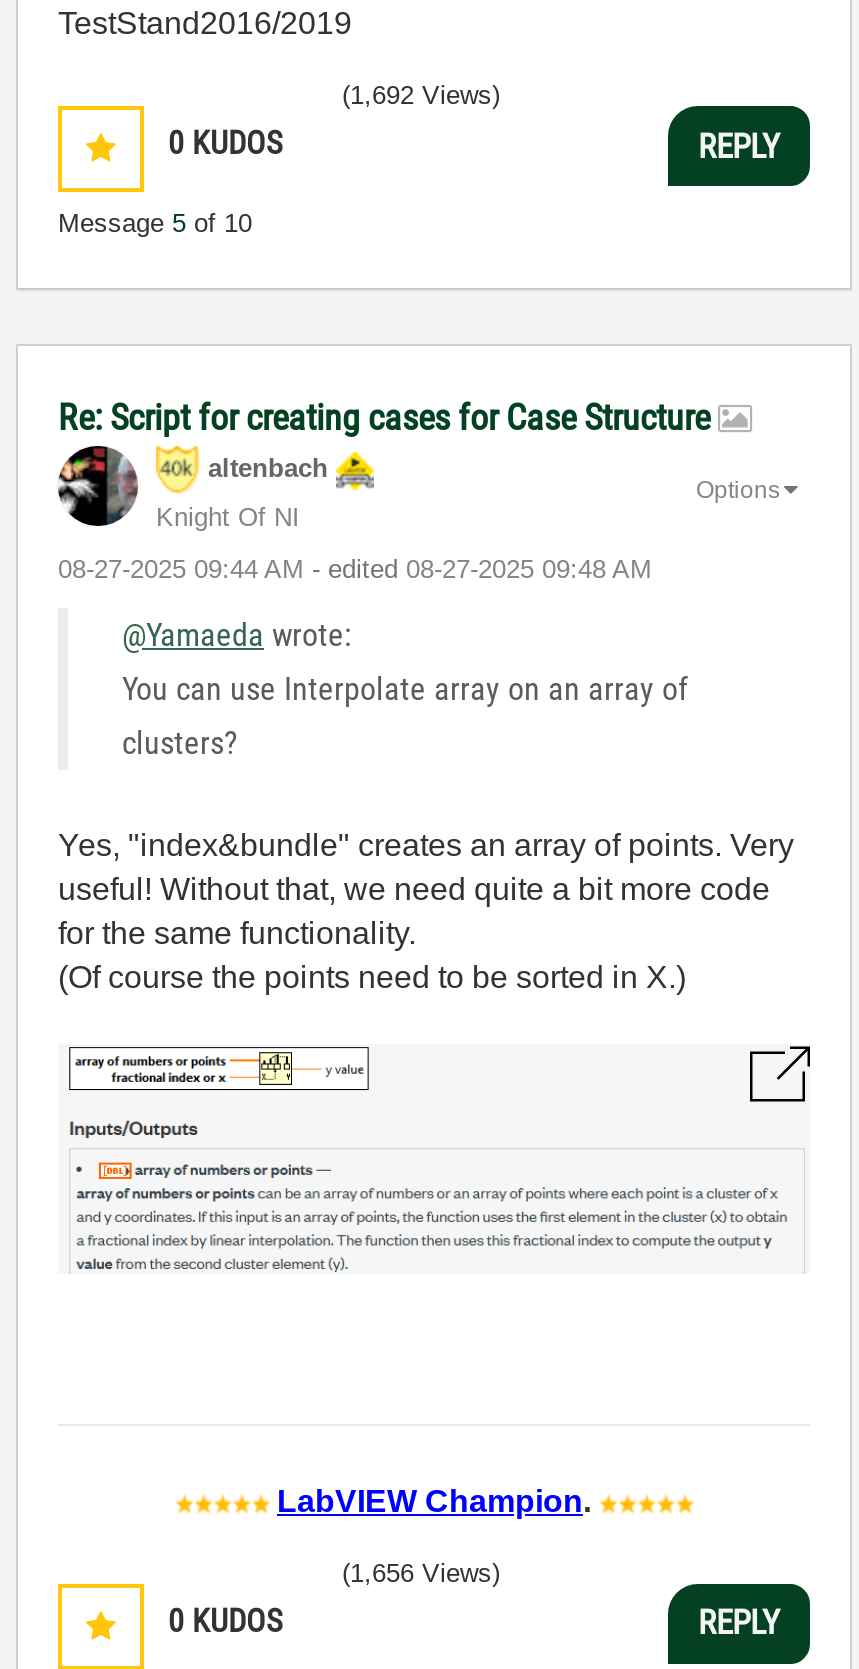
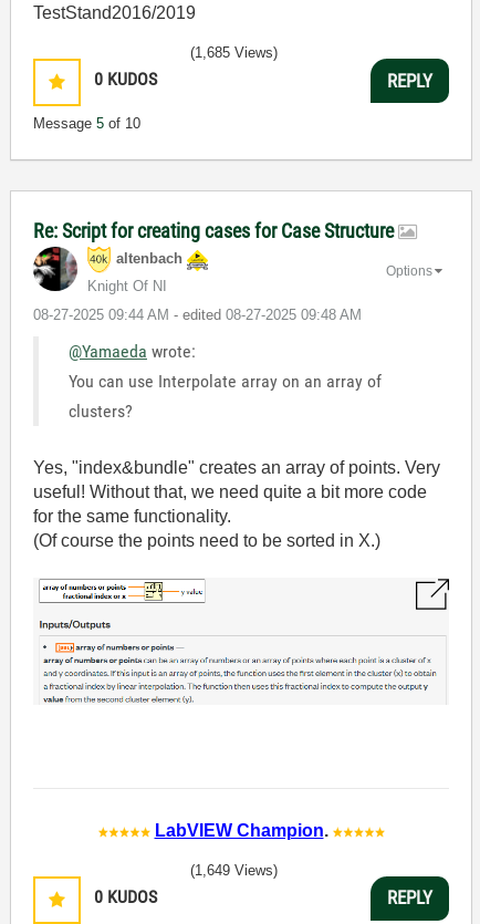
[342,80,500,110] (1,692 Views) -> [190,44,278,61] (1,685 Views)
[342,1558,500,1588] (1,656 Views) -> [190,862,278,879] (1,649 Views)

